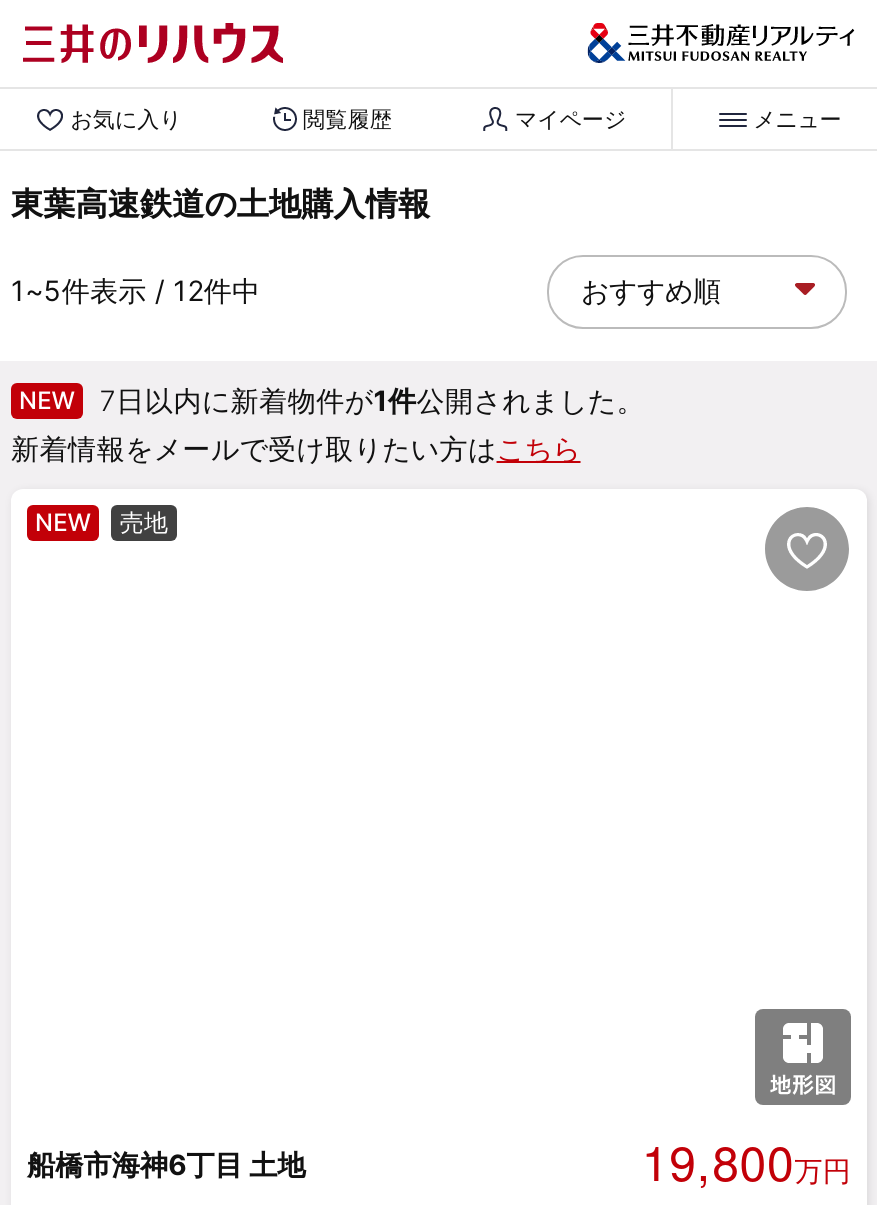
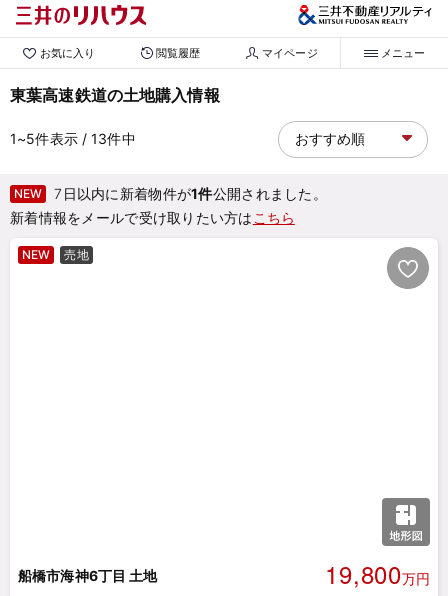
[11,273,260,307] 1~5件表示/ 12件中 -> [10,130,136,147] 1~5件表示/ 13件中

